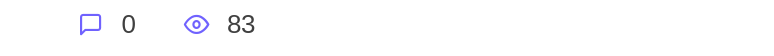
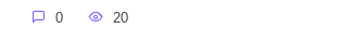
[227,9,255,39] 83 -> [112,9,128,25] 20

